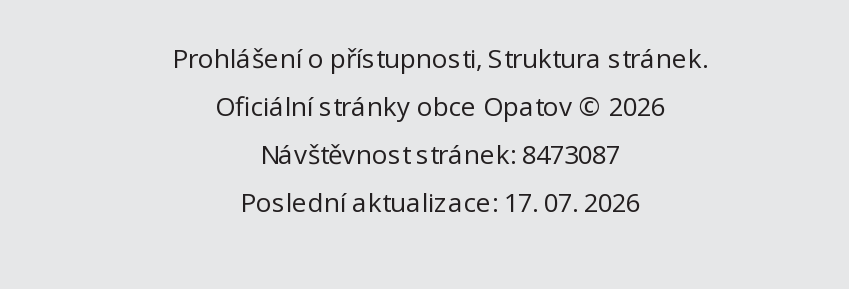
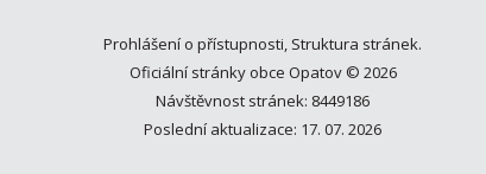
[260,135,620,171] Návštěvnost stránek: 8473087 -> [156,89,370,111] Návštěvnost stránek: 8449186

